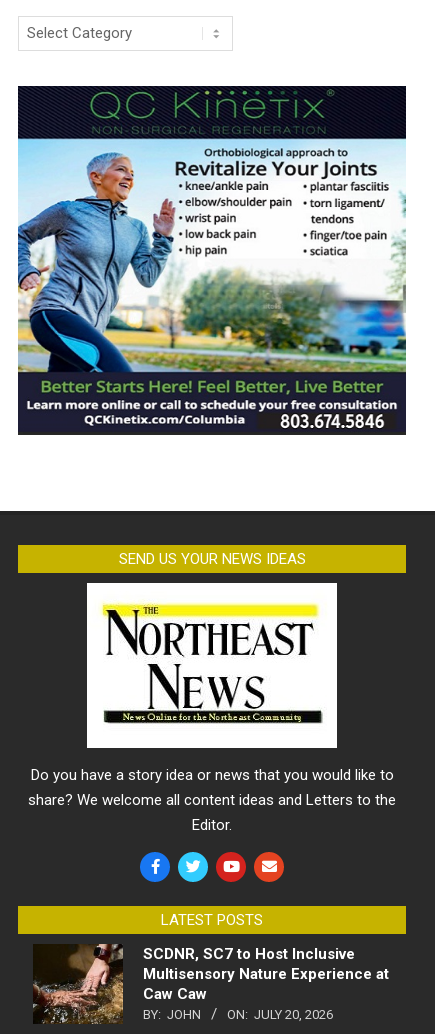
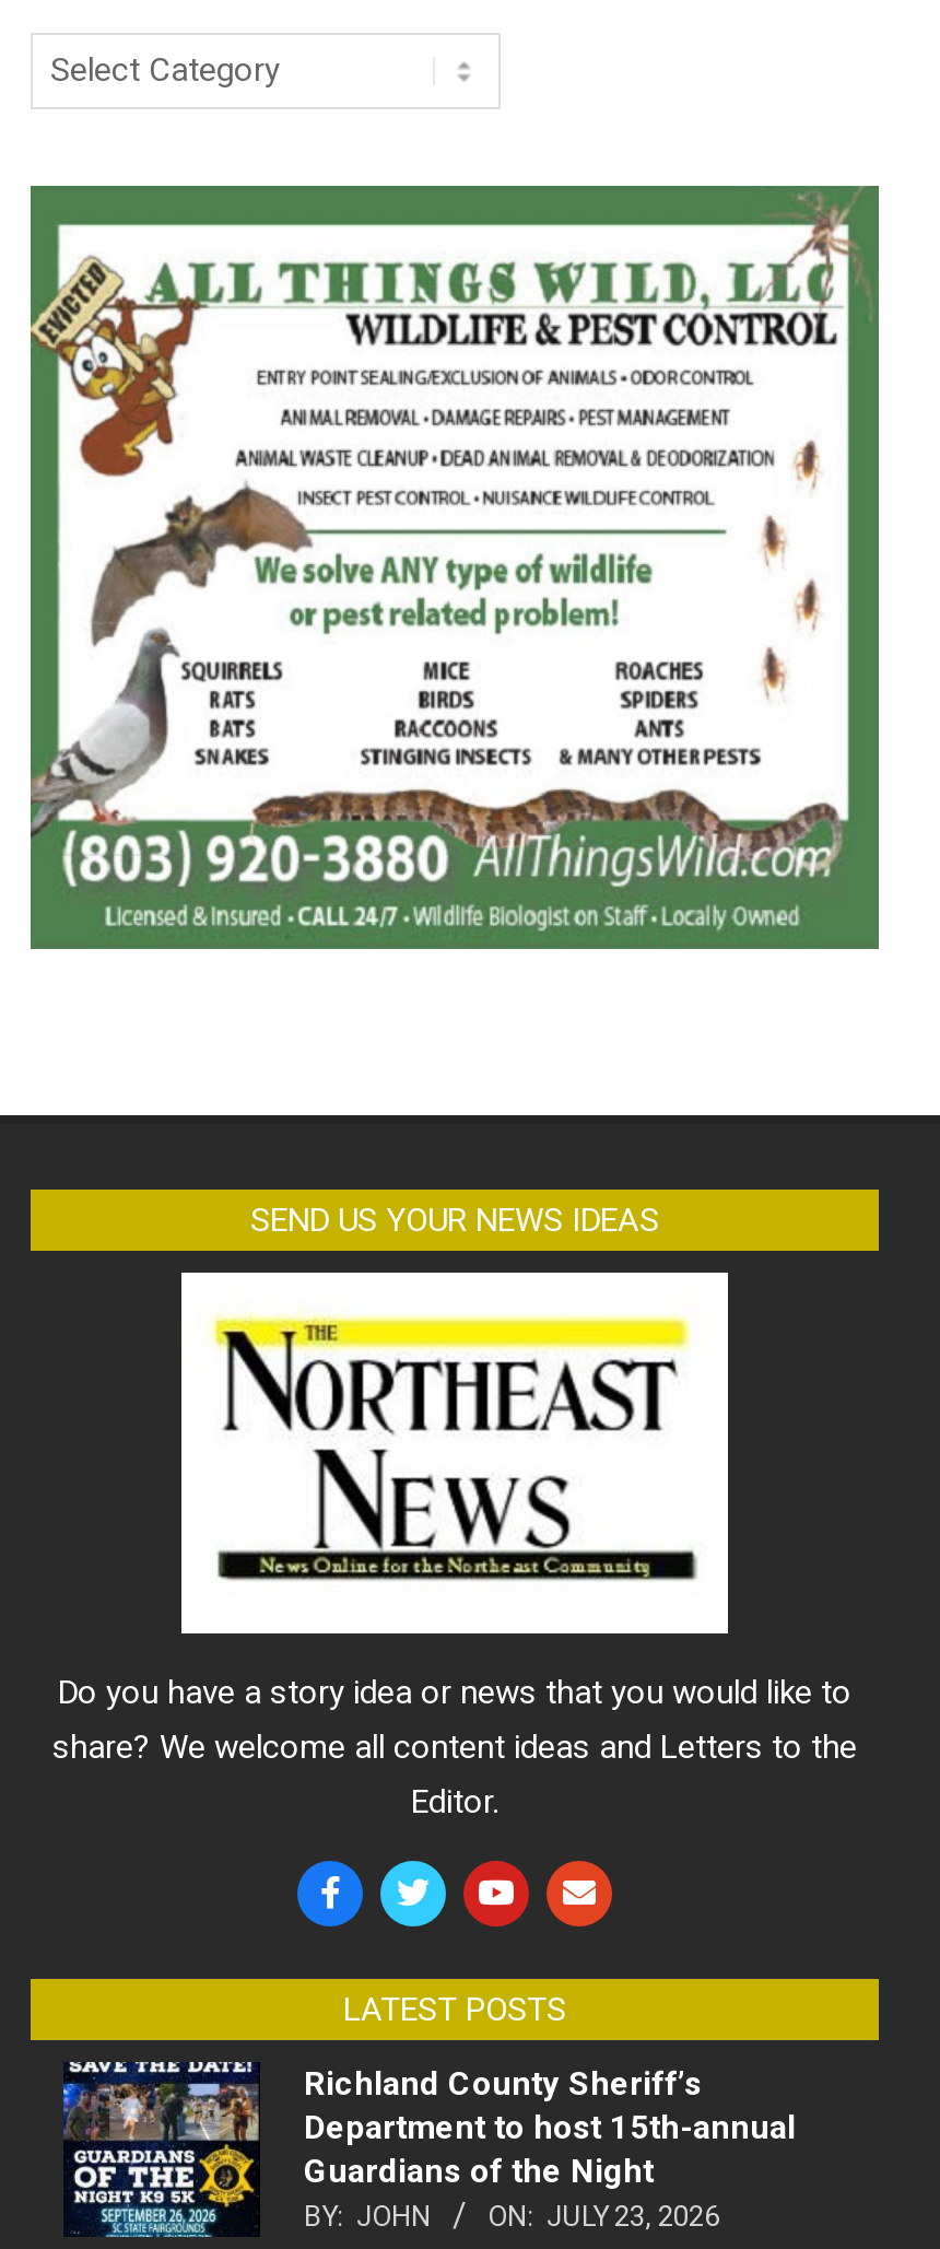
[17,85,407,435] [image] -> [28,184,881,949] [image]
[32,944,389,1024] [image] | SCDNR, SC7 to Host Inclusive | Multisensory Nature Experience at | Caw Caw -> [61,2060,796,2239] [image] | Richland County Sheriff’s | Department to host 15th-annual | Guardians of the Night
[143,1007,333,1022] BY: JOHN ON: JULY 20, 2026 -> [304,2200,719,2232] BY: JOHN ON: JULY 23, 2026

